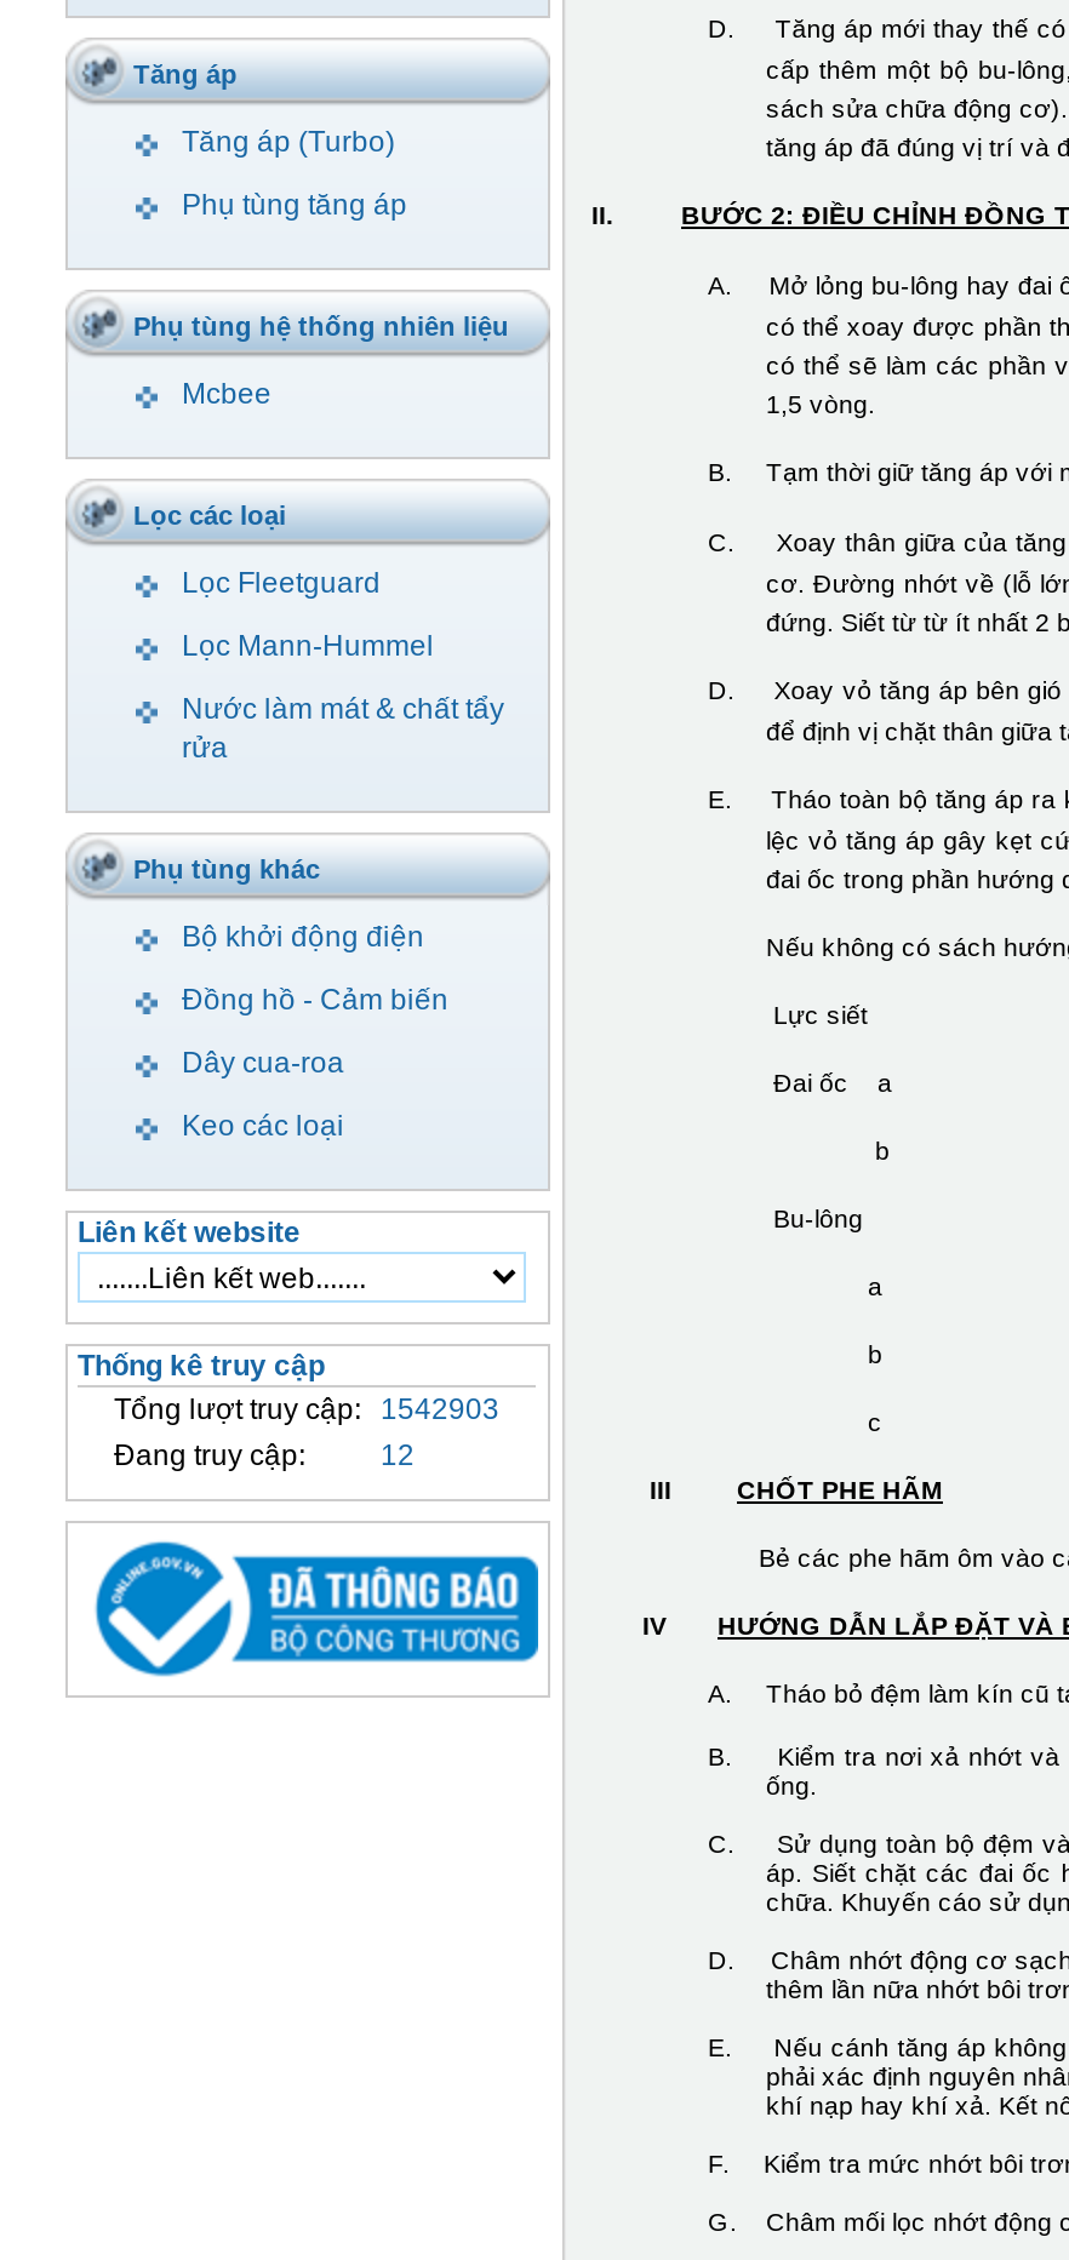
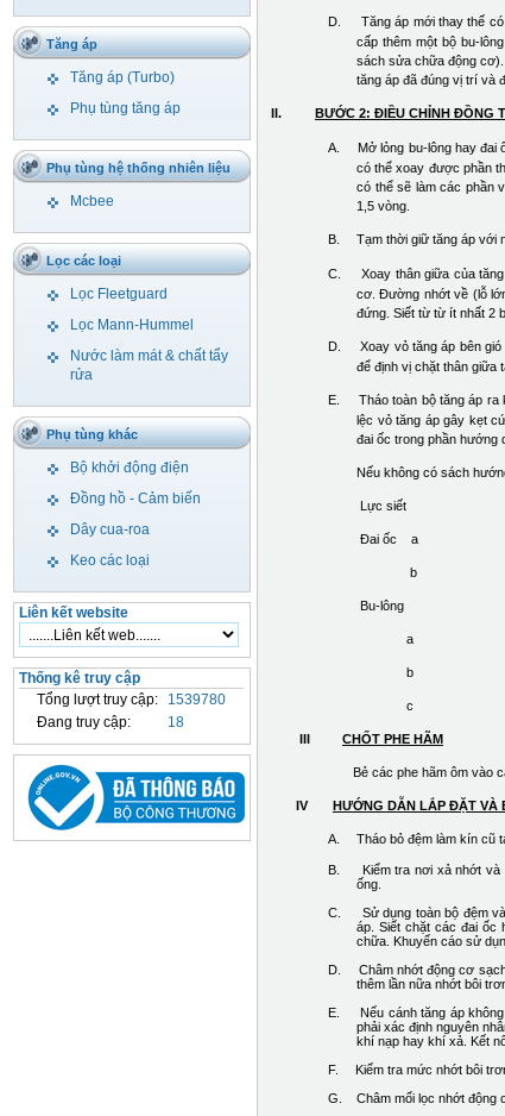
[114,1392,499,1426] Tổng lượt truy cập: 1542903 -> [37,691,226,708] Tổng lượt truy cập: 1539780
[381,1438,415,1472] 12 -> [168,714,184,731] 18

